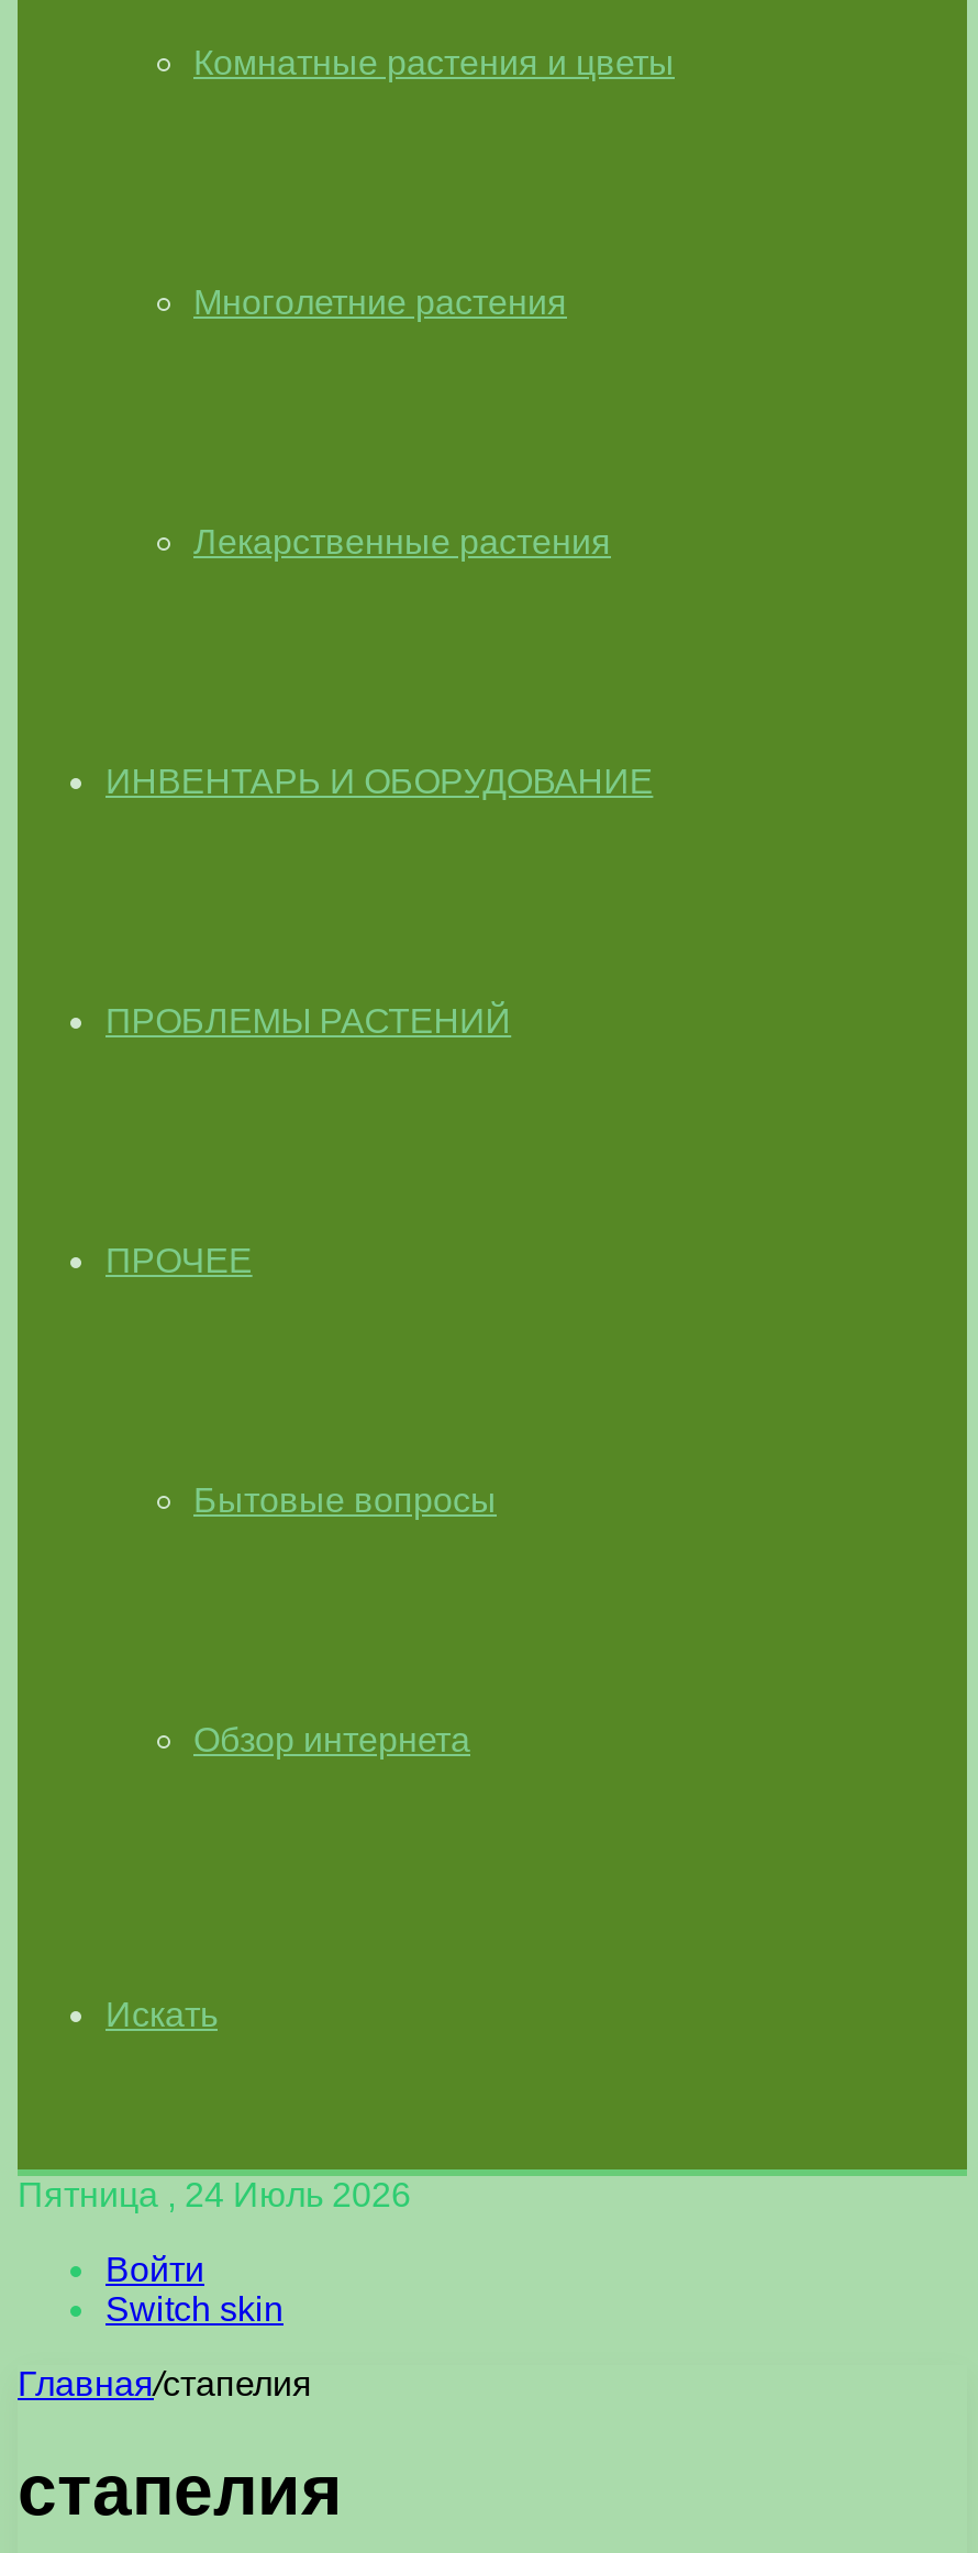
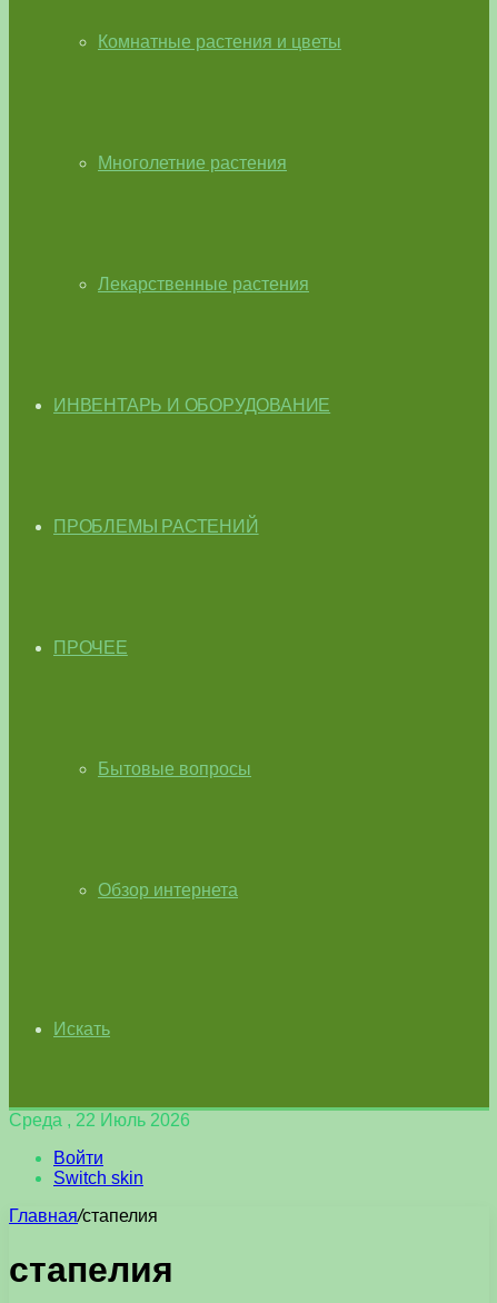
[18,2176,411,2213] Пятница , 24 Июль 2026 -> [9,1111,190,1130] Среда , 22 Июль 2026

